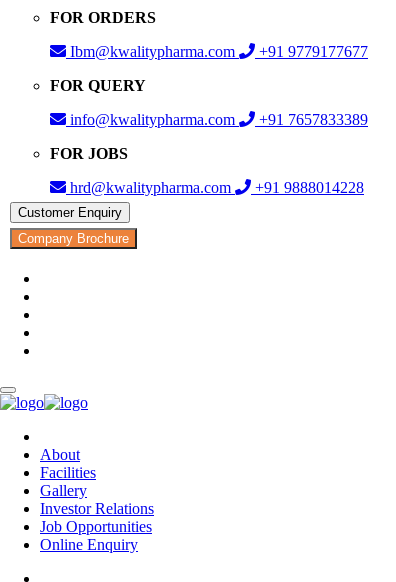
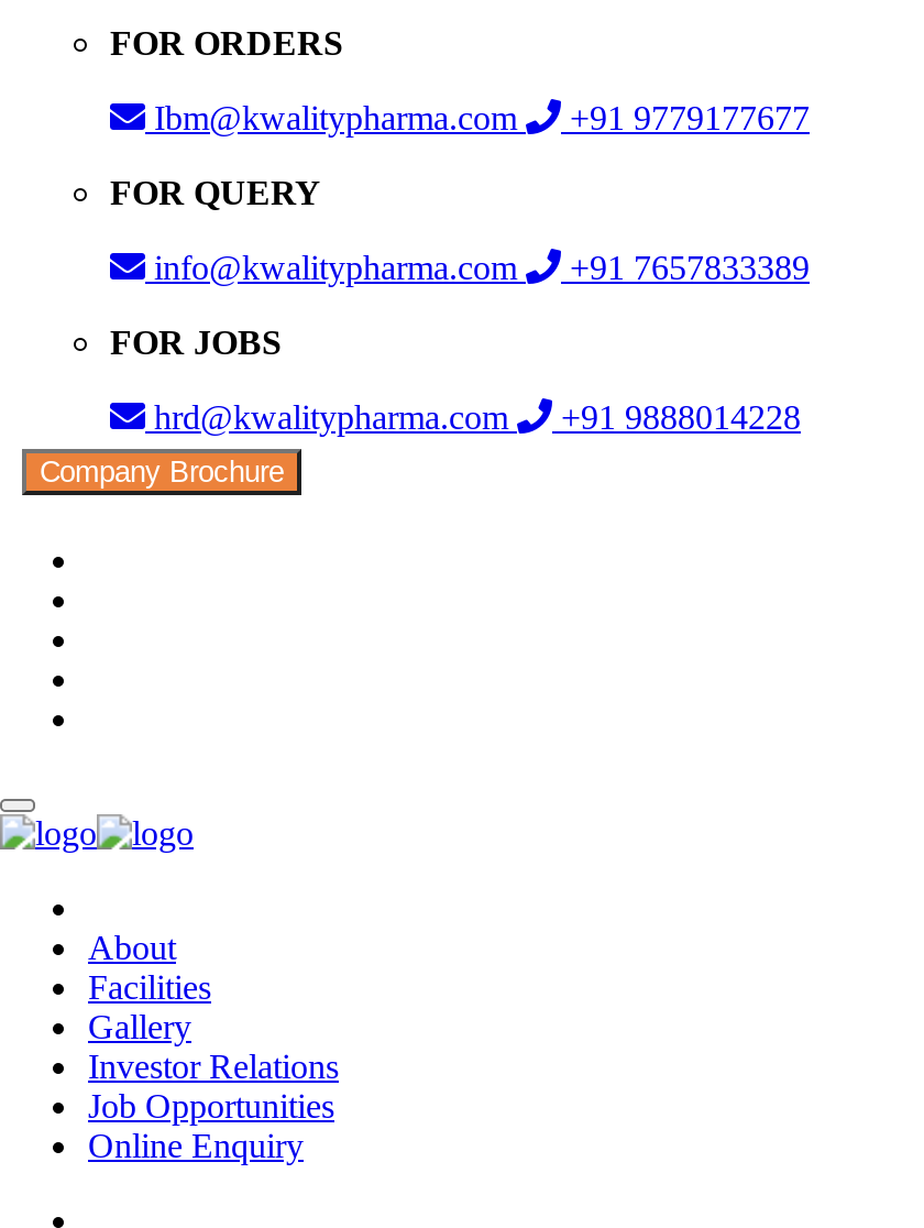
[18,205,122,220] Customer Enquiry -> none

